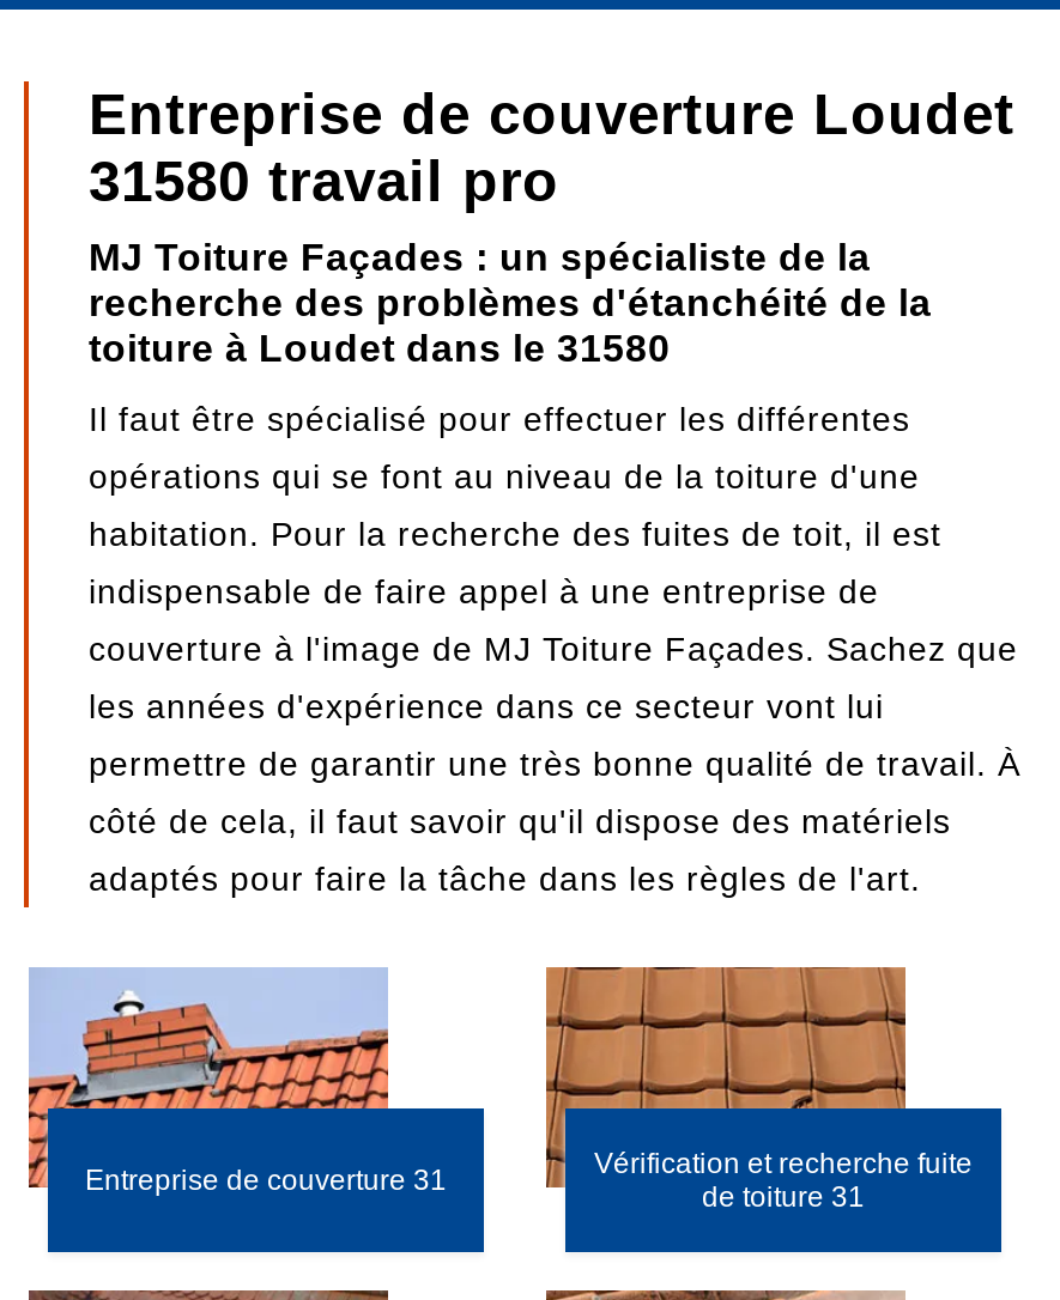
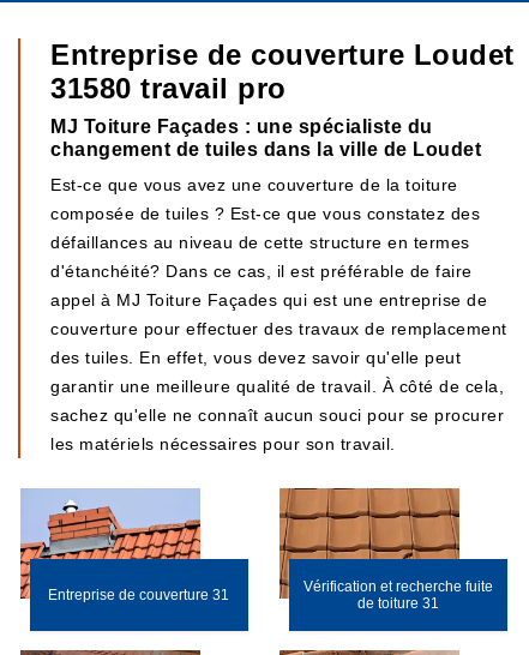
[89,237,1020,898] MJ Toiture Façades : un spécialiste de la | recherche des problèmes d'étanchéité de la | toiture à Loudet dans le 31580 | Il faut être spécialisé pour effectuer les différentes | opérations qui se font au niveau de la toiture d'une | habitation. Pour la recherche des fuites de toit, il est | indispensable de faire appel à une entreprise de | couverture à l'image de MJ Toiture Façades. Sachez que | les années d'expérience dans ce secteur vont lui | permettre de garantir une très bonne qualité de travail. À | côté de cela, il faut savoir qu'il dispose des matériels | adaptés pour faire la tâche dans les règles de l'art. -> [50,116,507,453] MJ Toiture Façades : une spécialiste du | changement de tuiles dans la ville de Loudet | Est-ce que vous avez une couverture de la toiture | composée de tuiles ? Est-ce que vous constatez des | défaillances au niveau de cette structure en termes | d'étanchéité? Dans ce cas, il est préférable de faire | appel à MJ Toiture Façades qui est une entreprise de | couverture pour effectuer des travaux de remplacement | des tuiles. En effet, vous devez savoir qu'elle peut | garantir une meilleure qualité de travail. À côté de cela, | sachez qu'elle ne connaît aucun souci pour se procurer | les matériels nécessaires pour son travail.

